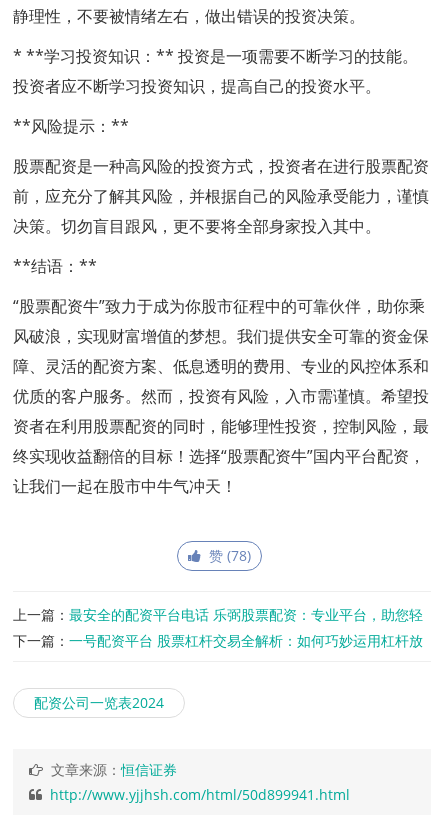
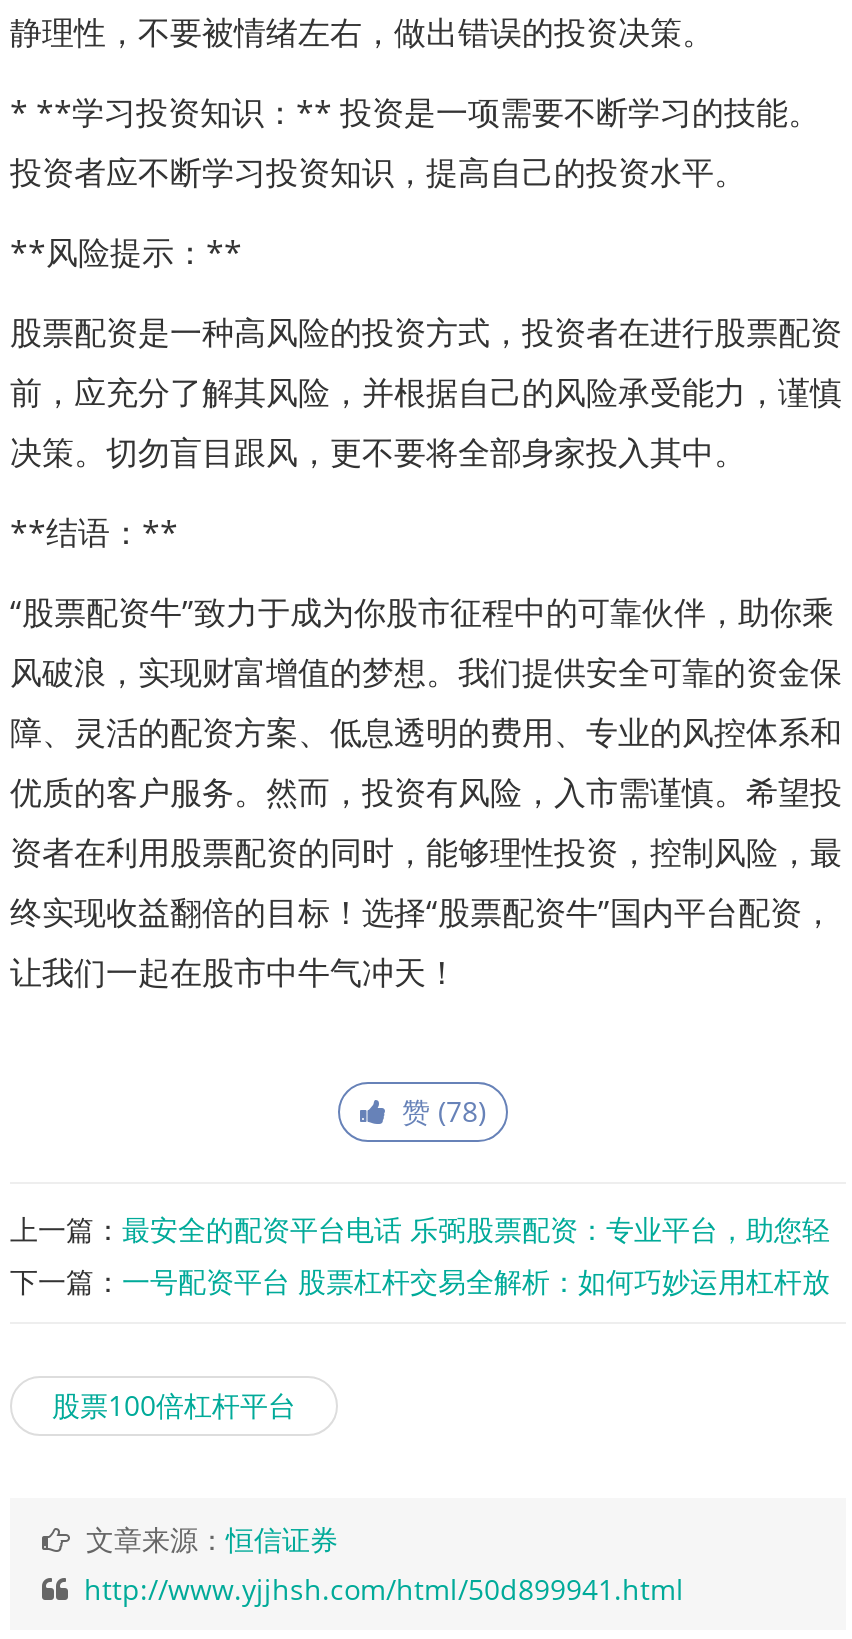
[34,693,164,712] 配资公司一览表2024 -> [52,1386,296,1424] 股票100倍杠杆平台

